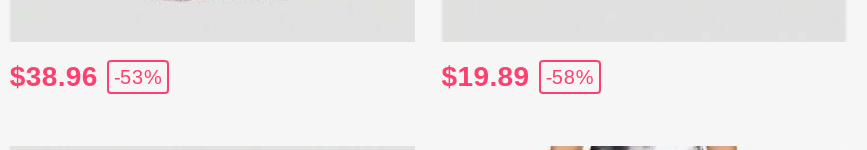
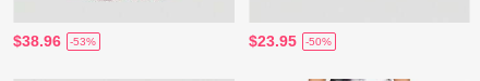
[441,60,529,92] $19.89 -> [249,32,297,50] $23.95
[546,66,594,88] -58% -> [306,36,332,48] -50%

